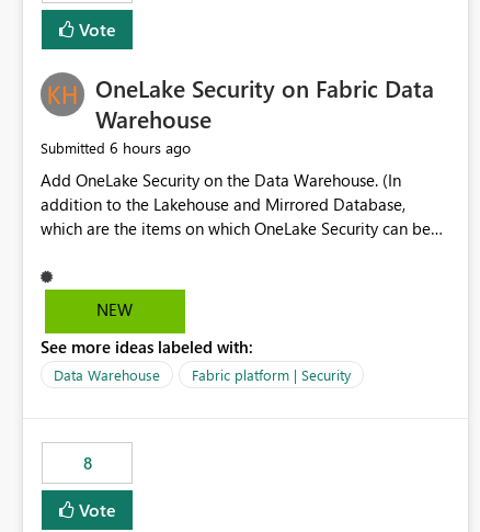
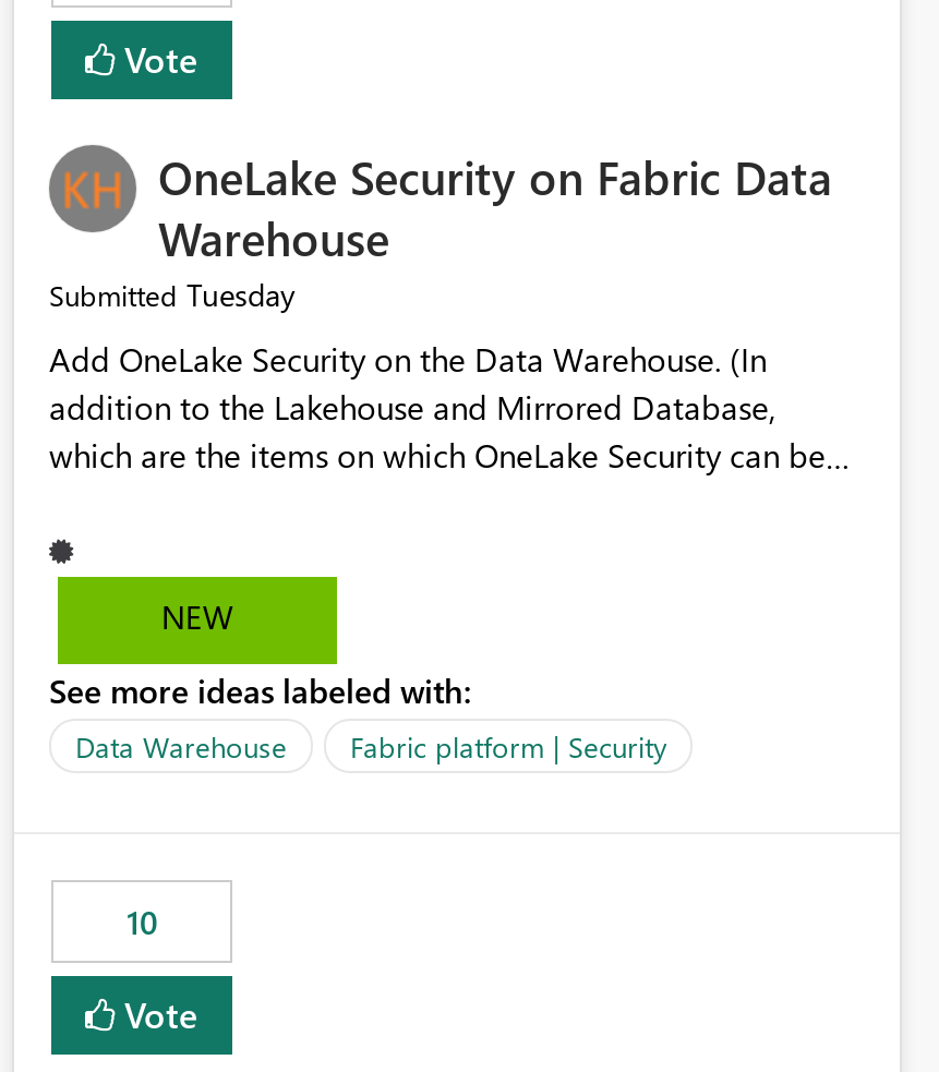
[41,138,191,158] Submitted 6 hours ago -> [49,275,296,316] Submitted Tuesday
[83,452,92,474] 8 -> [127,901,157,944] 10

